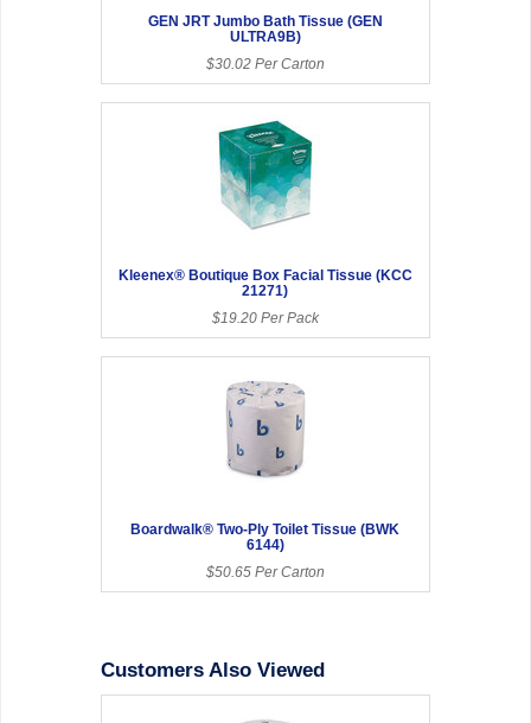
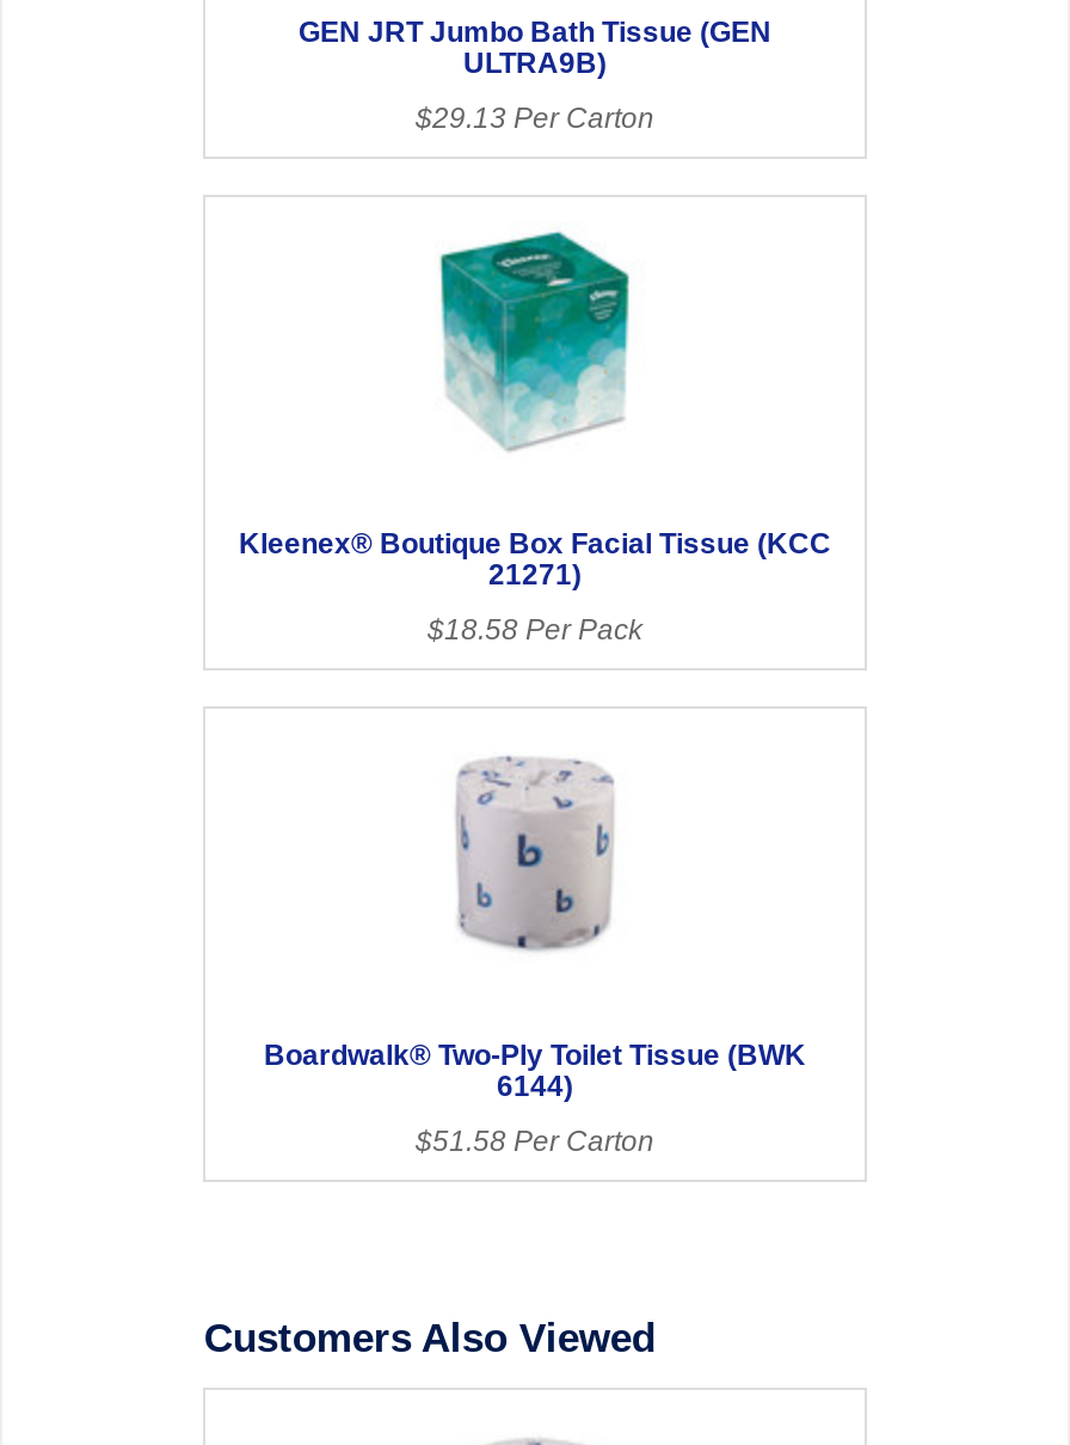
[206,56,325,73] $30.02 Per Carton -> [416,102,654,136] $29.13 Per Carton
[212,310,319,327] $19.20 Per Pack -> [428,614,642,647] $18.58 Per Pack
[206,564,325,581] $50.65 Per Carton -> [416,1125,654,1159] $51.58 Per Carton

